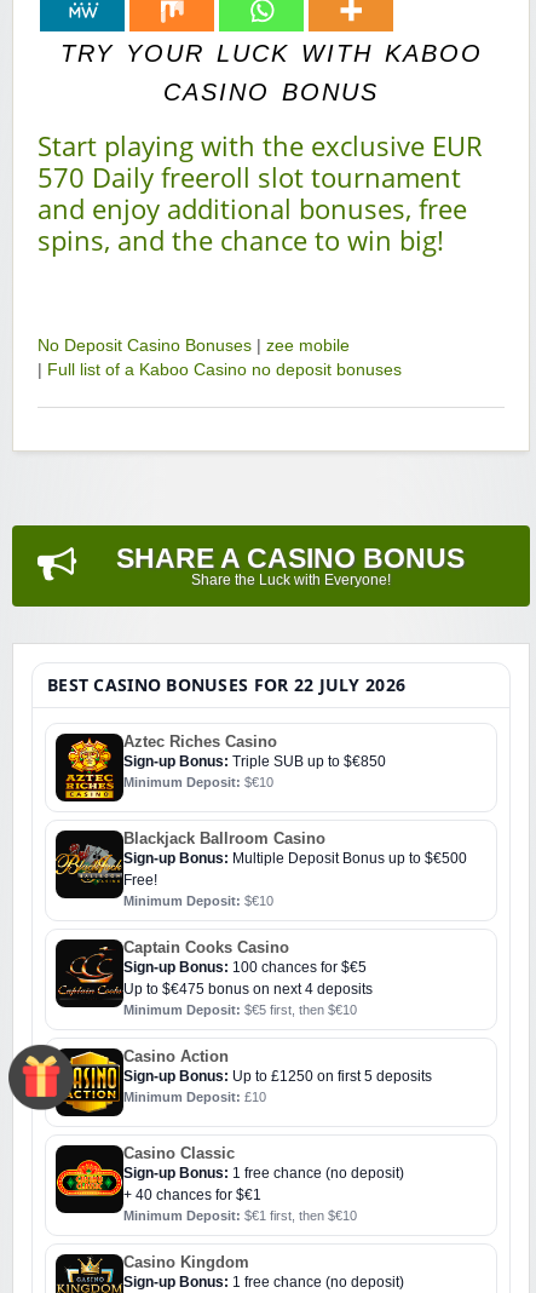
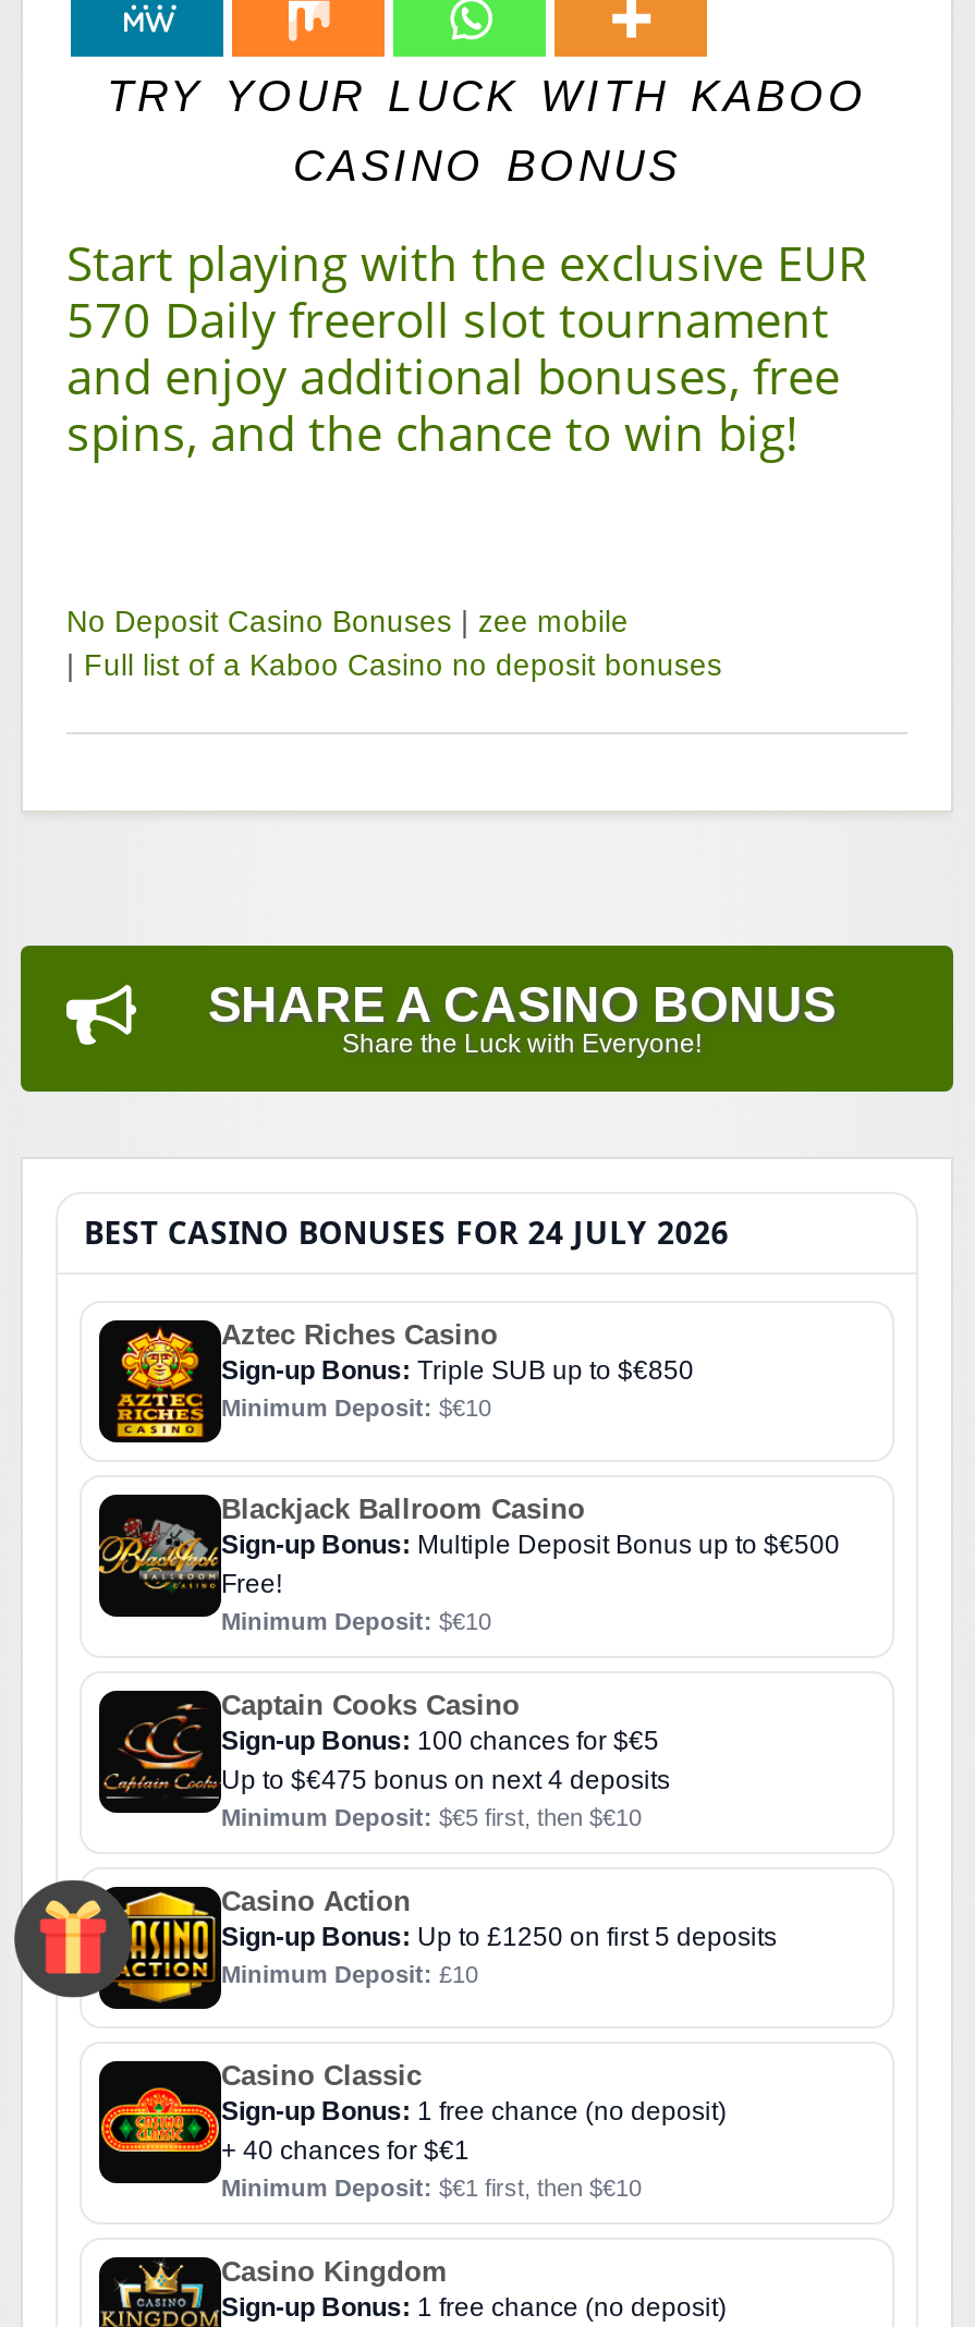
[47,673,405,696] BEST CASINO BONUSES FOR 22 JULY 2026 -> [84,1210,729,1252] BEST CASINO BONUSES FOR 24 JULY 2026

